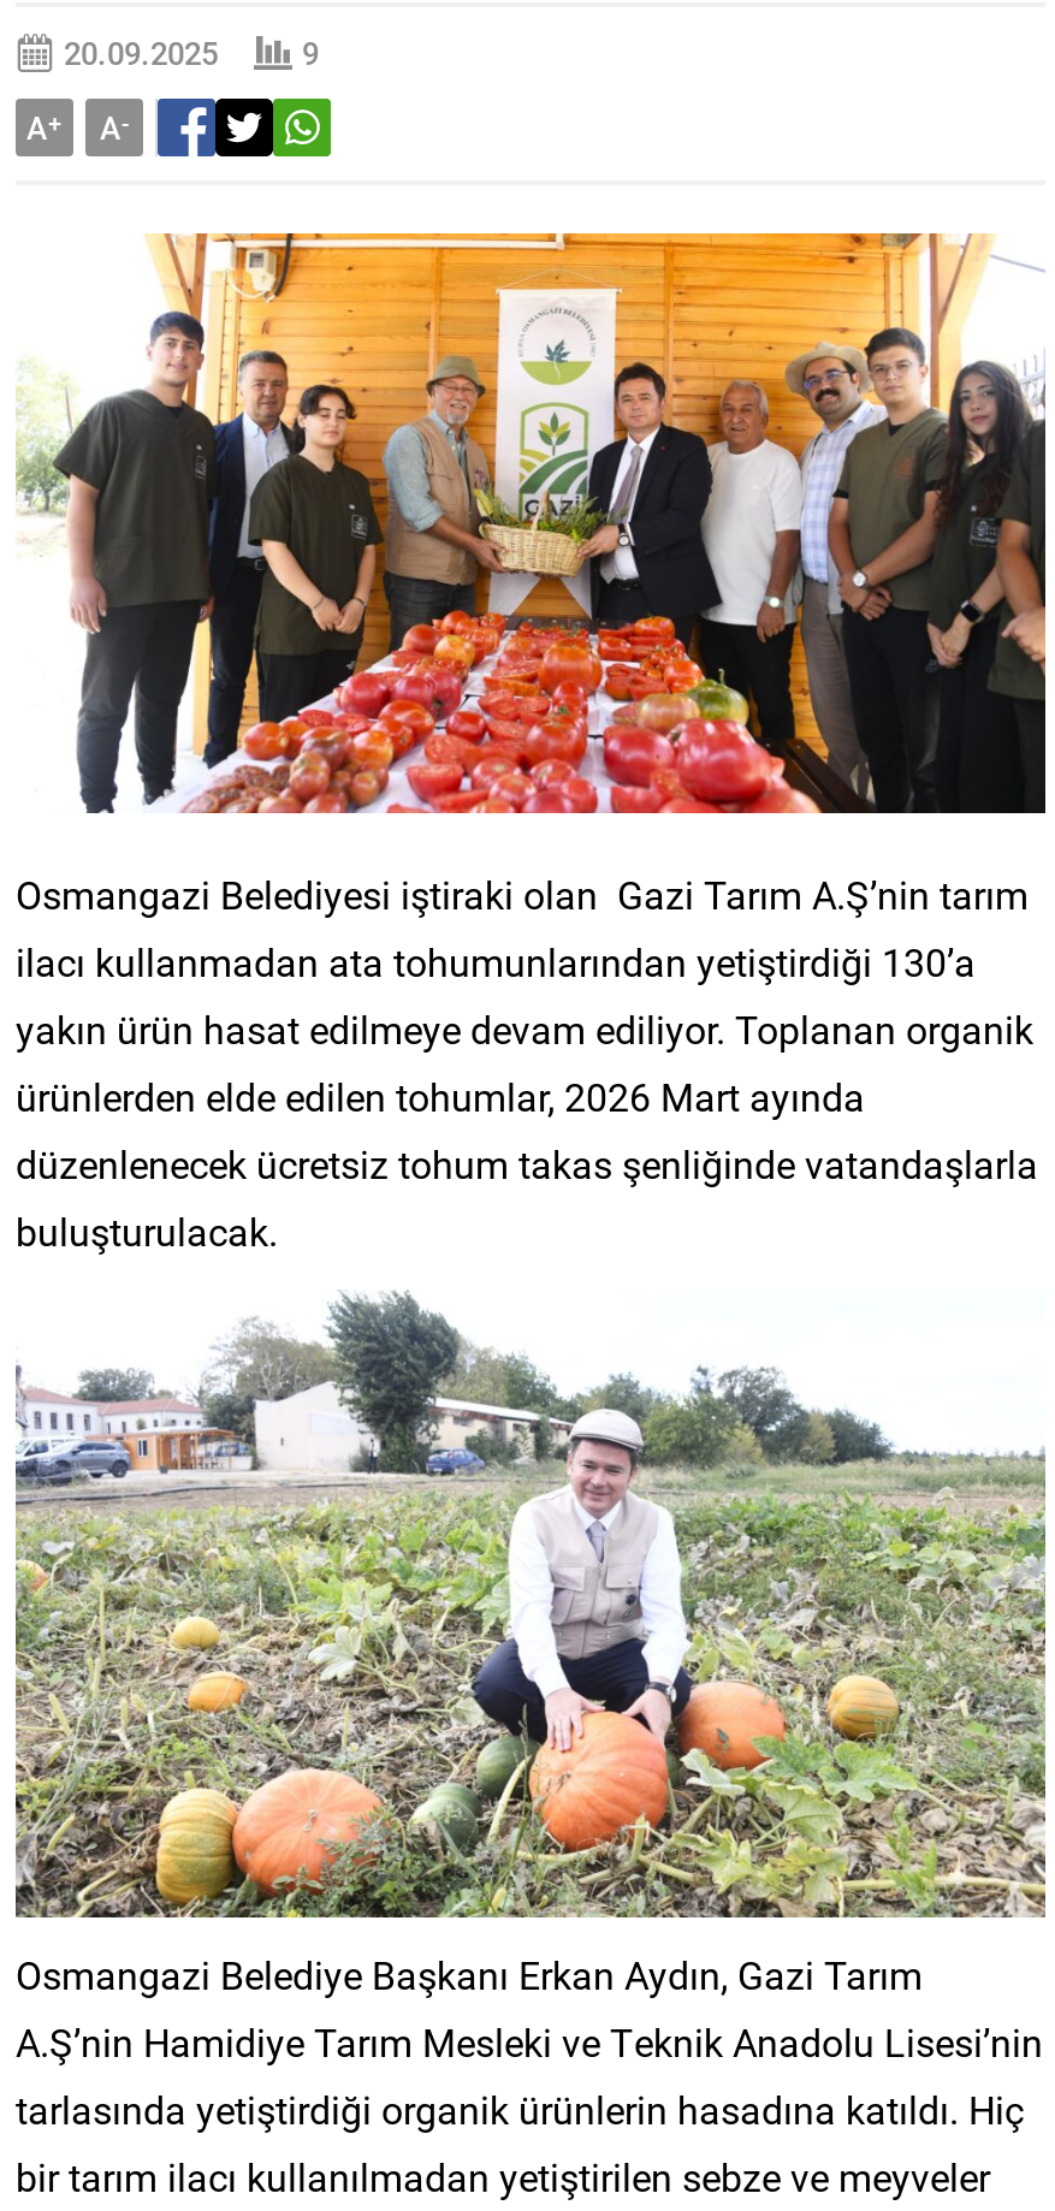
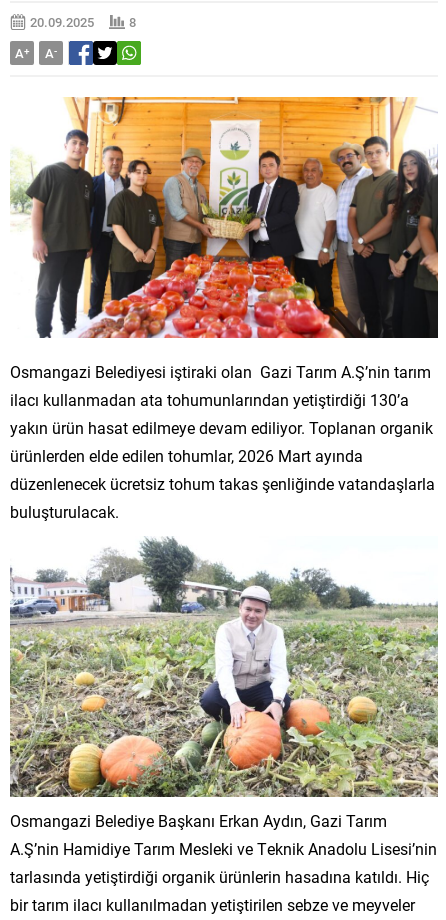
[64,31,319,75] 20.09.2025 9 -> [30,13,136,31] 20.09.2025 8

